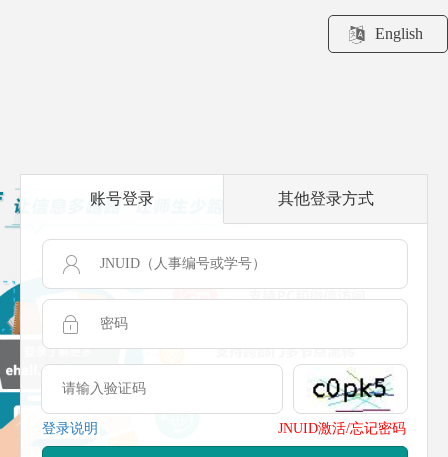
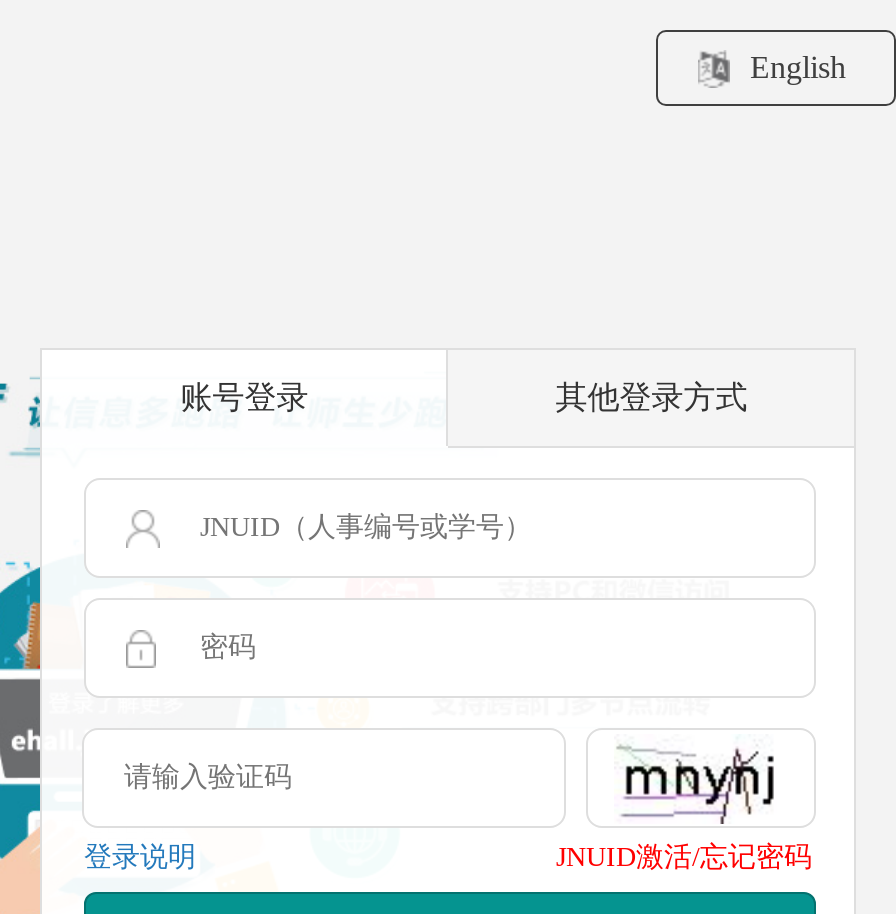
[313,370,394,413] [image] -> [618,744,784,824] [image]

